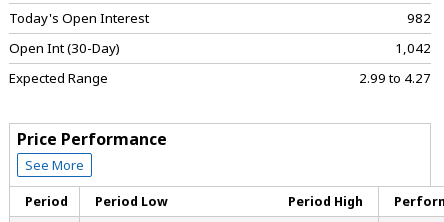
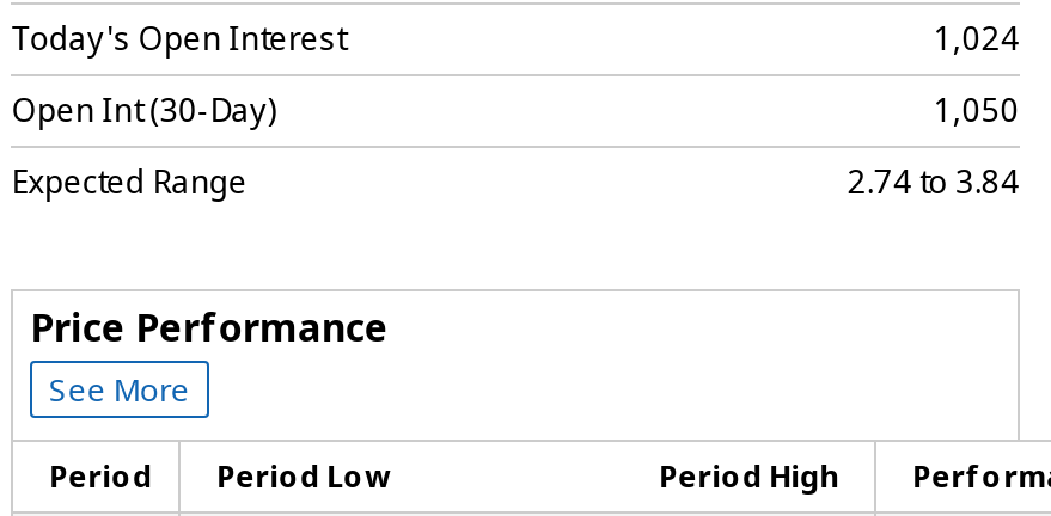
[407,9,431,27] 982 -> [934,16,1020,59] 1,024
[395,39,431,57] 1,042 -> [934,87,1020,130] 1,050
[359,69,431,87] 2.99 to 4.27 -> [847,159,1020,202] 2.74 to 3.84

